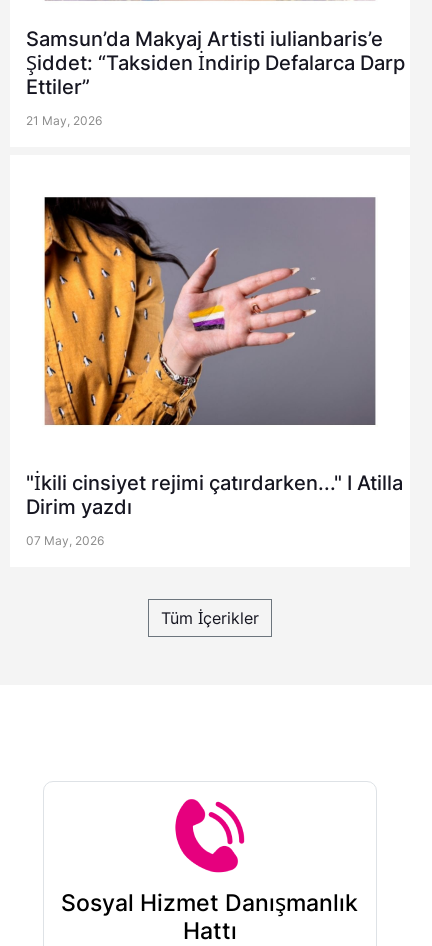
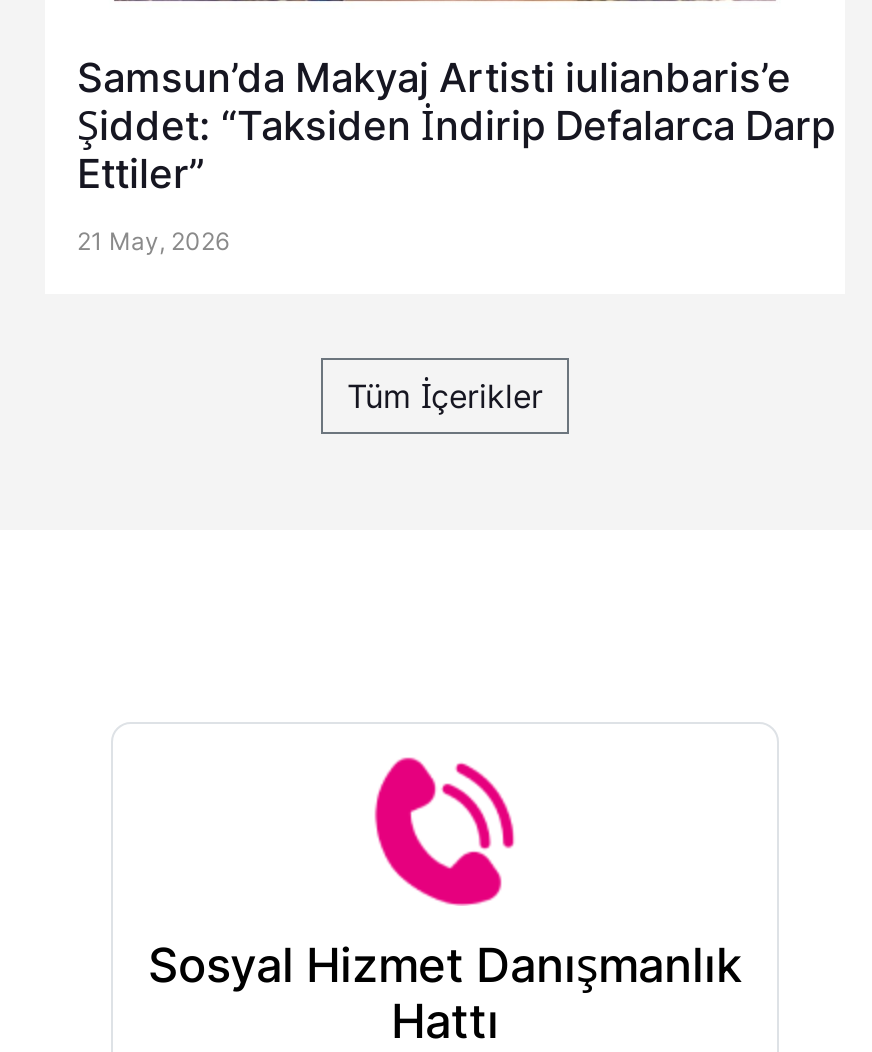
[44,179,376,426] [image] -> none
[26,471,403,548] "İkili cinsiyet rejimi çatırdarken..." I Atilla | Dirim yazdı | 07 May, 2026 -> none

